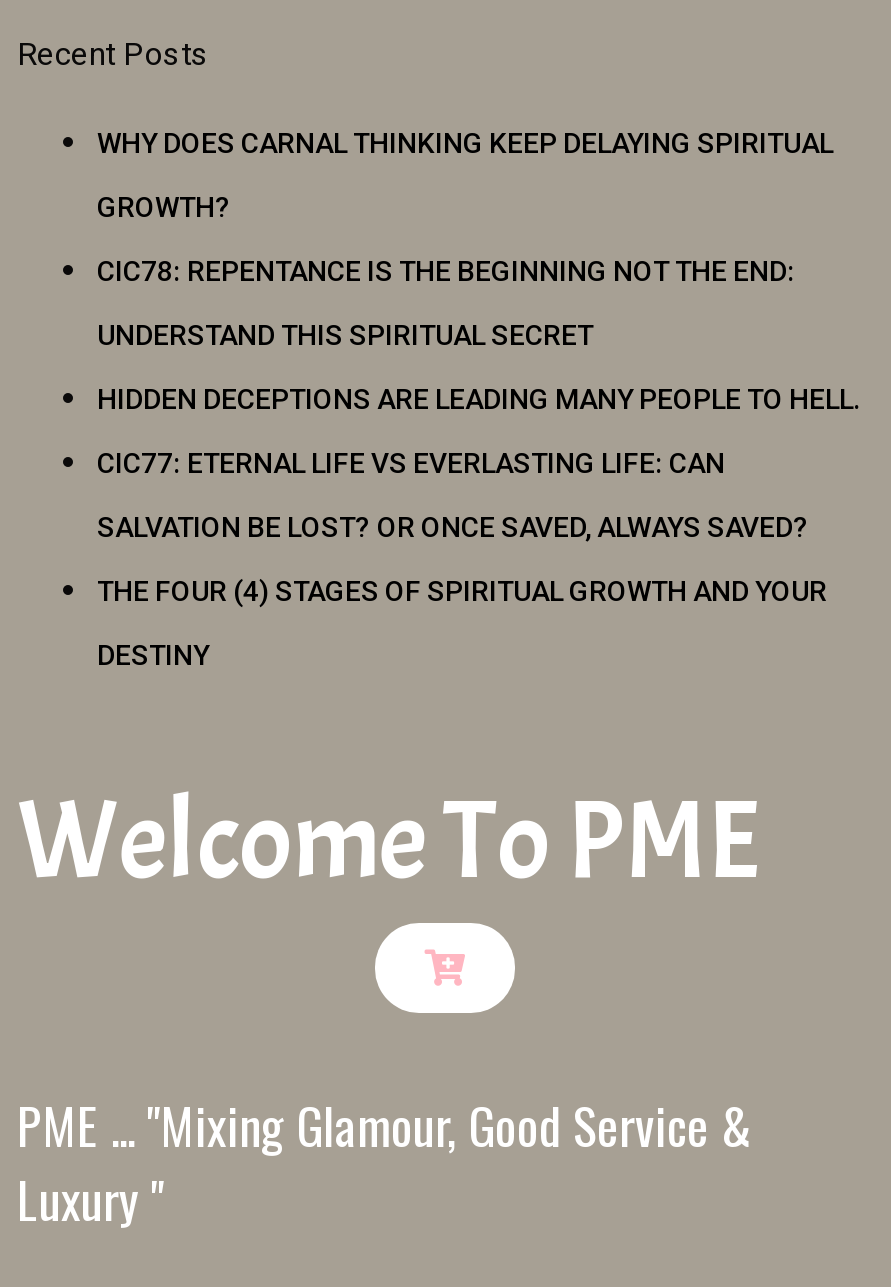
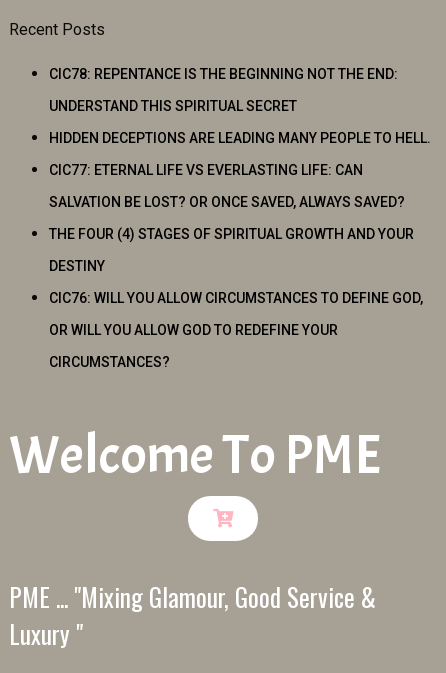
[97,127,833,223] WHY DOES CARNAL THINKING KEEP DELAYING SPIRITUAL | GROWTH? -> none
moved [97,255,861,671] -> [49,66,431,274]: CIC78: REPENTANCE IS THE BEGINNING NOT THE END: | UNDERSTAND THIS SPIRITUAL SECRET | HIDDEN DECEPTIONS ARE LEADING MANY PEOPLE TO HELL. | CIC77: ETERNAL LIFE VS EVERLASTING LIFE: CAN | SALVATION BE LOST? OR ONCE SAVED, ALWAYS SAVED? | THE FOUR (4) STAGES OF SPIRITUAL GROWTH AND YOUR | DESTINY
none -> [49,290,423,370] CIC76: WILL YOU ALLOW CIRCUMSTANCES TO DEFINE GOD, | OR WILL YOU ALLOW GOD TO REDEFINE YOUR | CIRCUMSTANCES?

